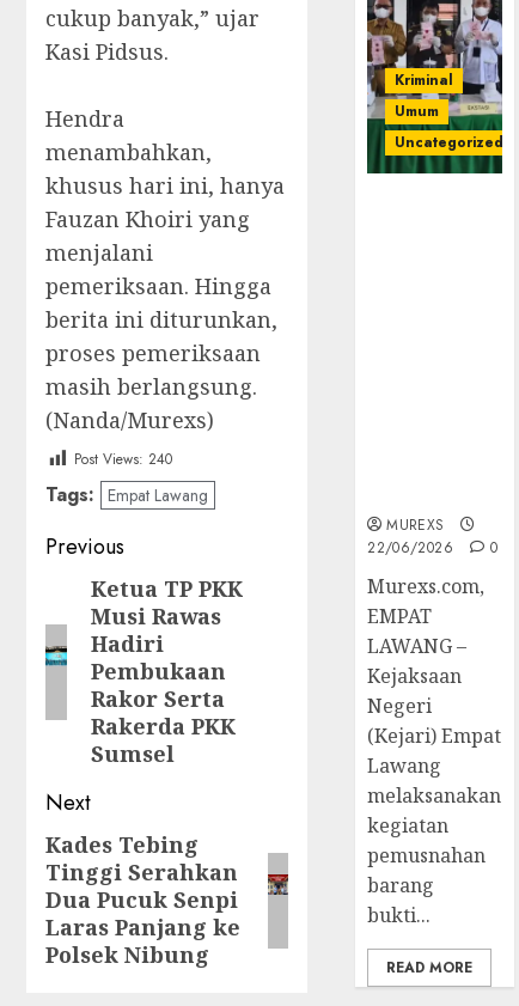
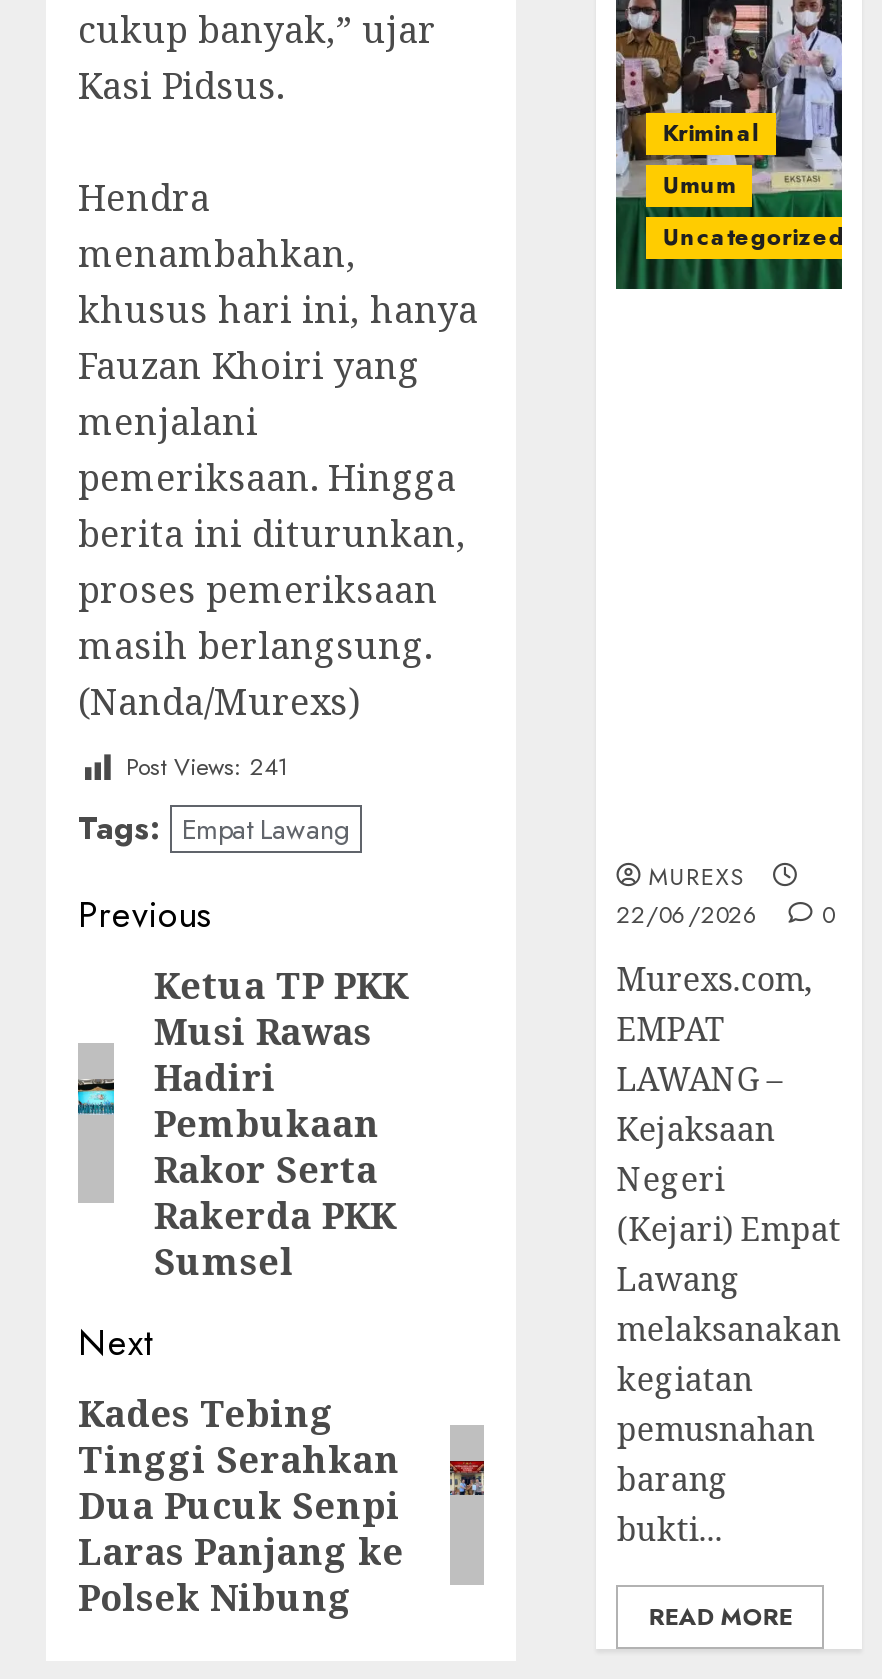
[74,448,172,470] Post Views: 240 -> [126,750,290,786] Post Views: 241

